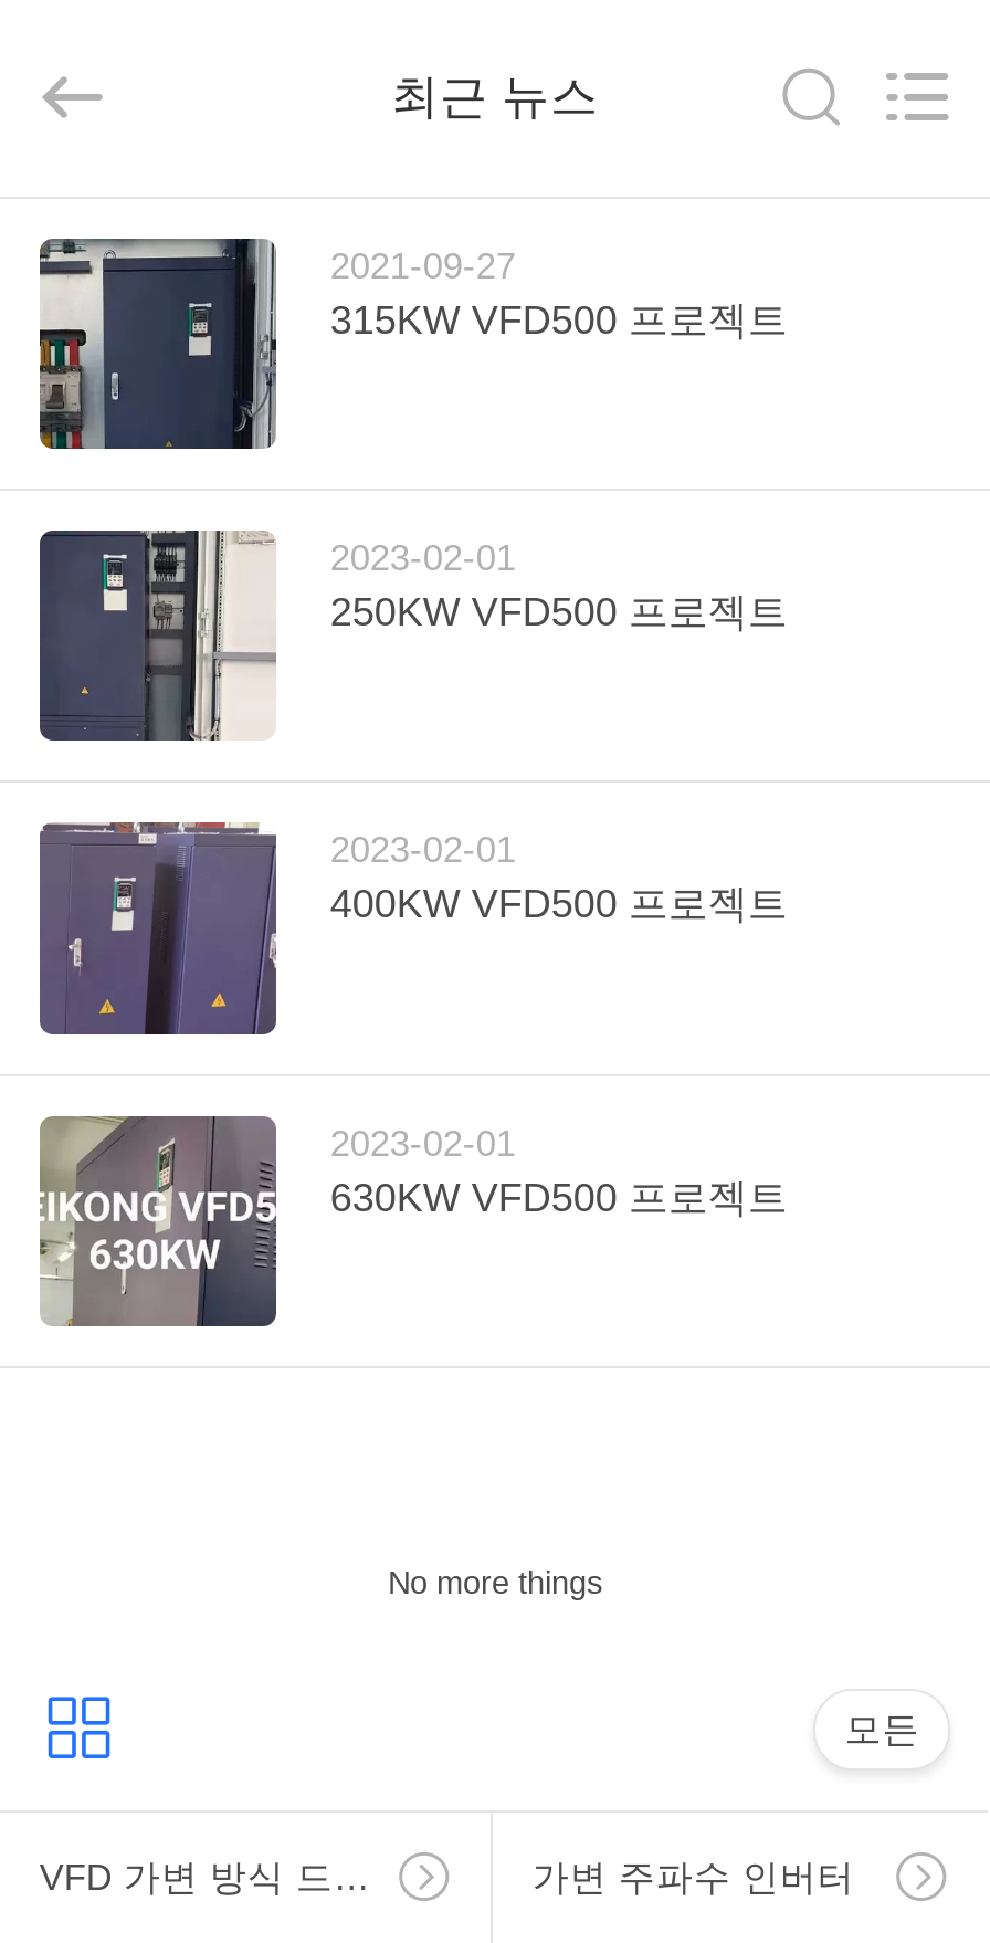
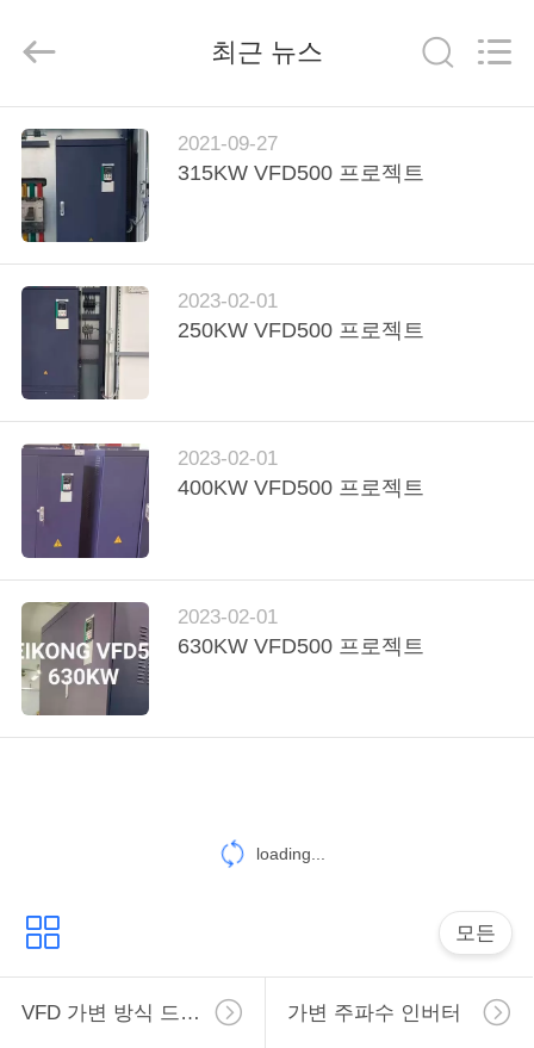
[388,1564,602,1600] No more things -> [256,844,325,863] loading...

